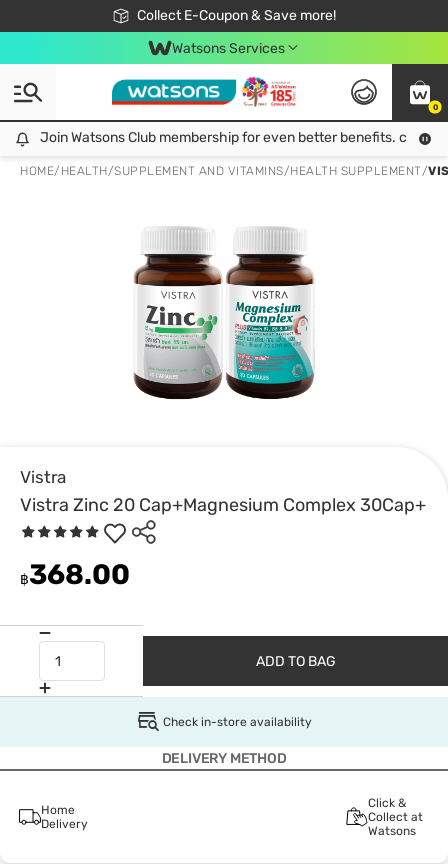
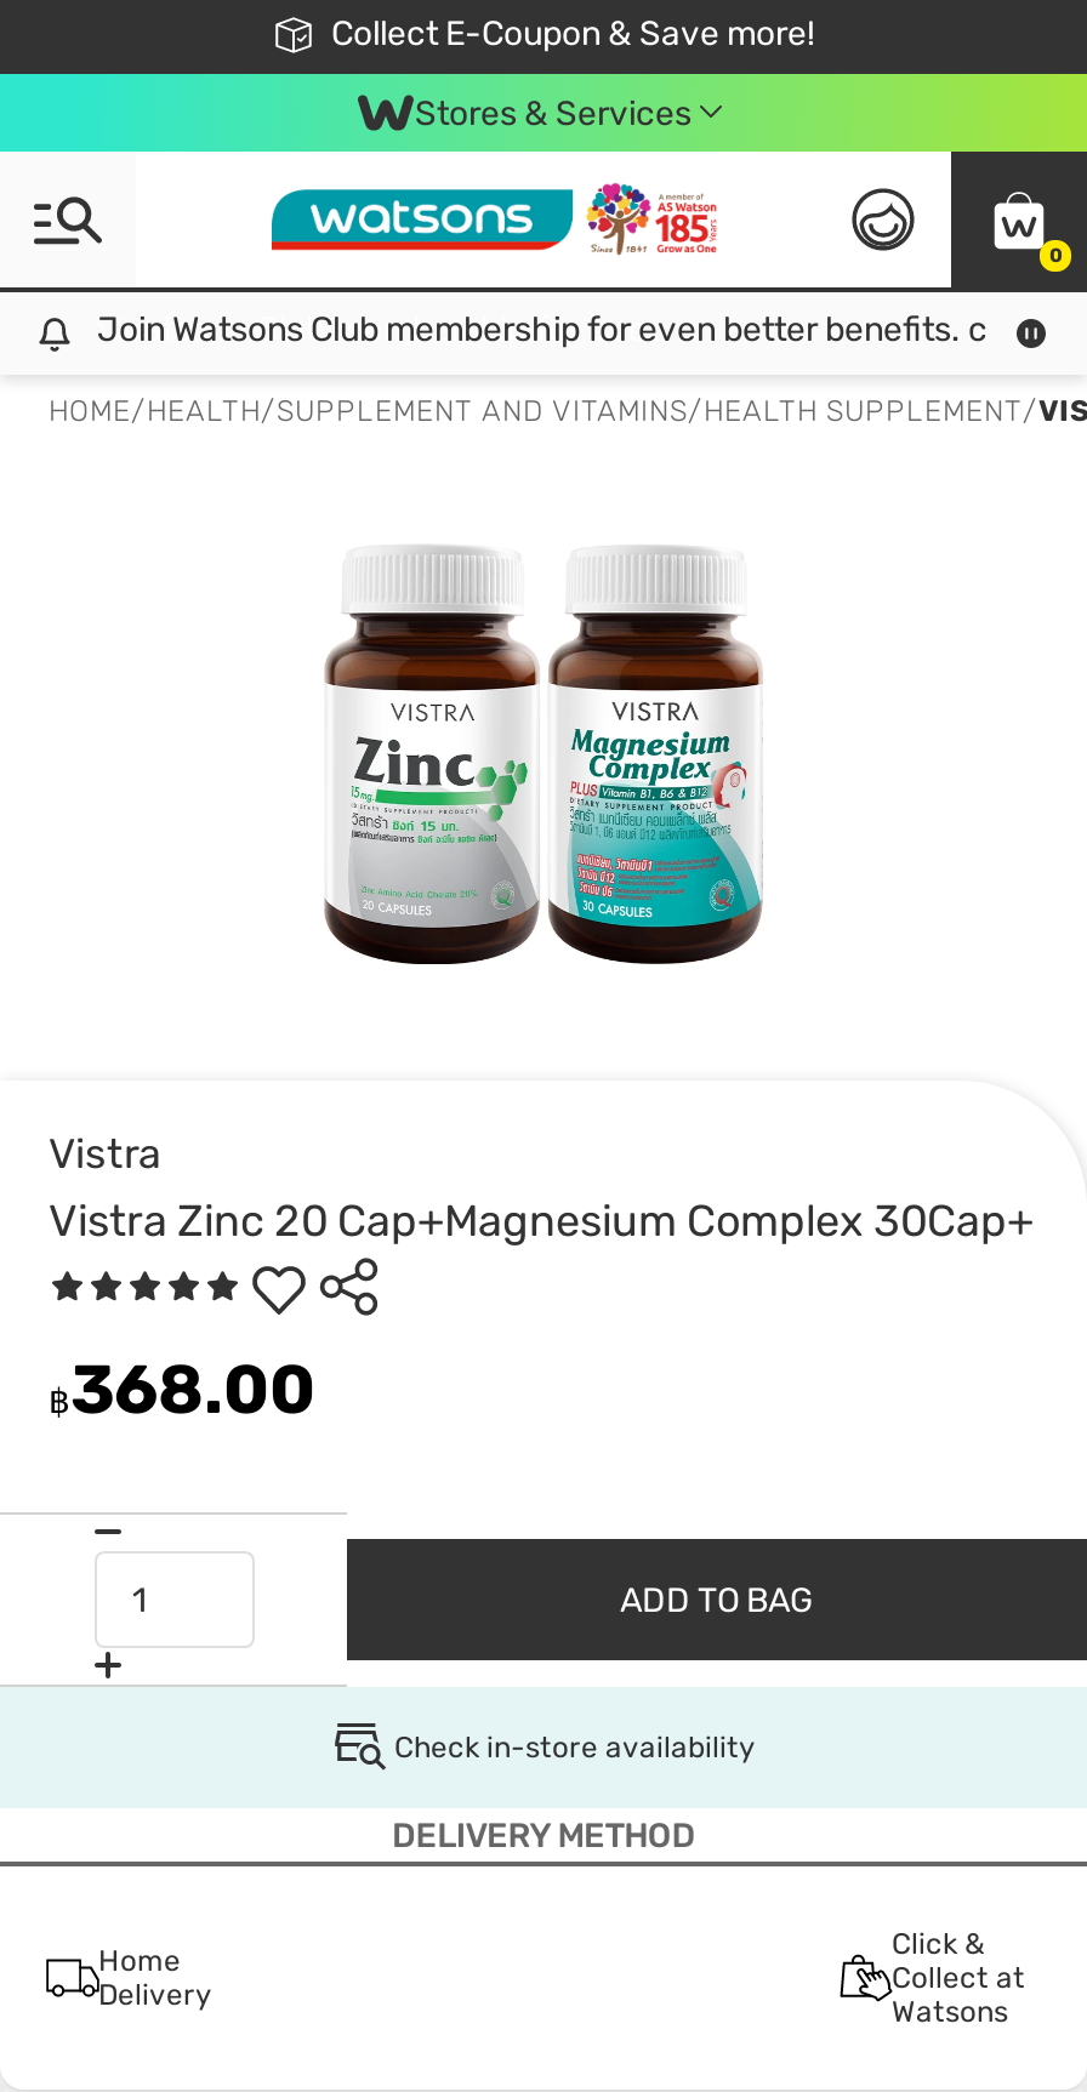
[171,39,284,56] Watsons Services -> [415,92,692,133] Stores & Services

